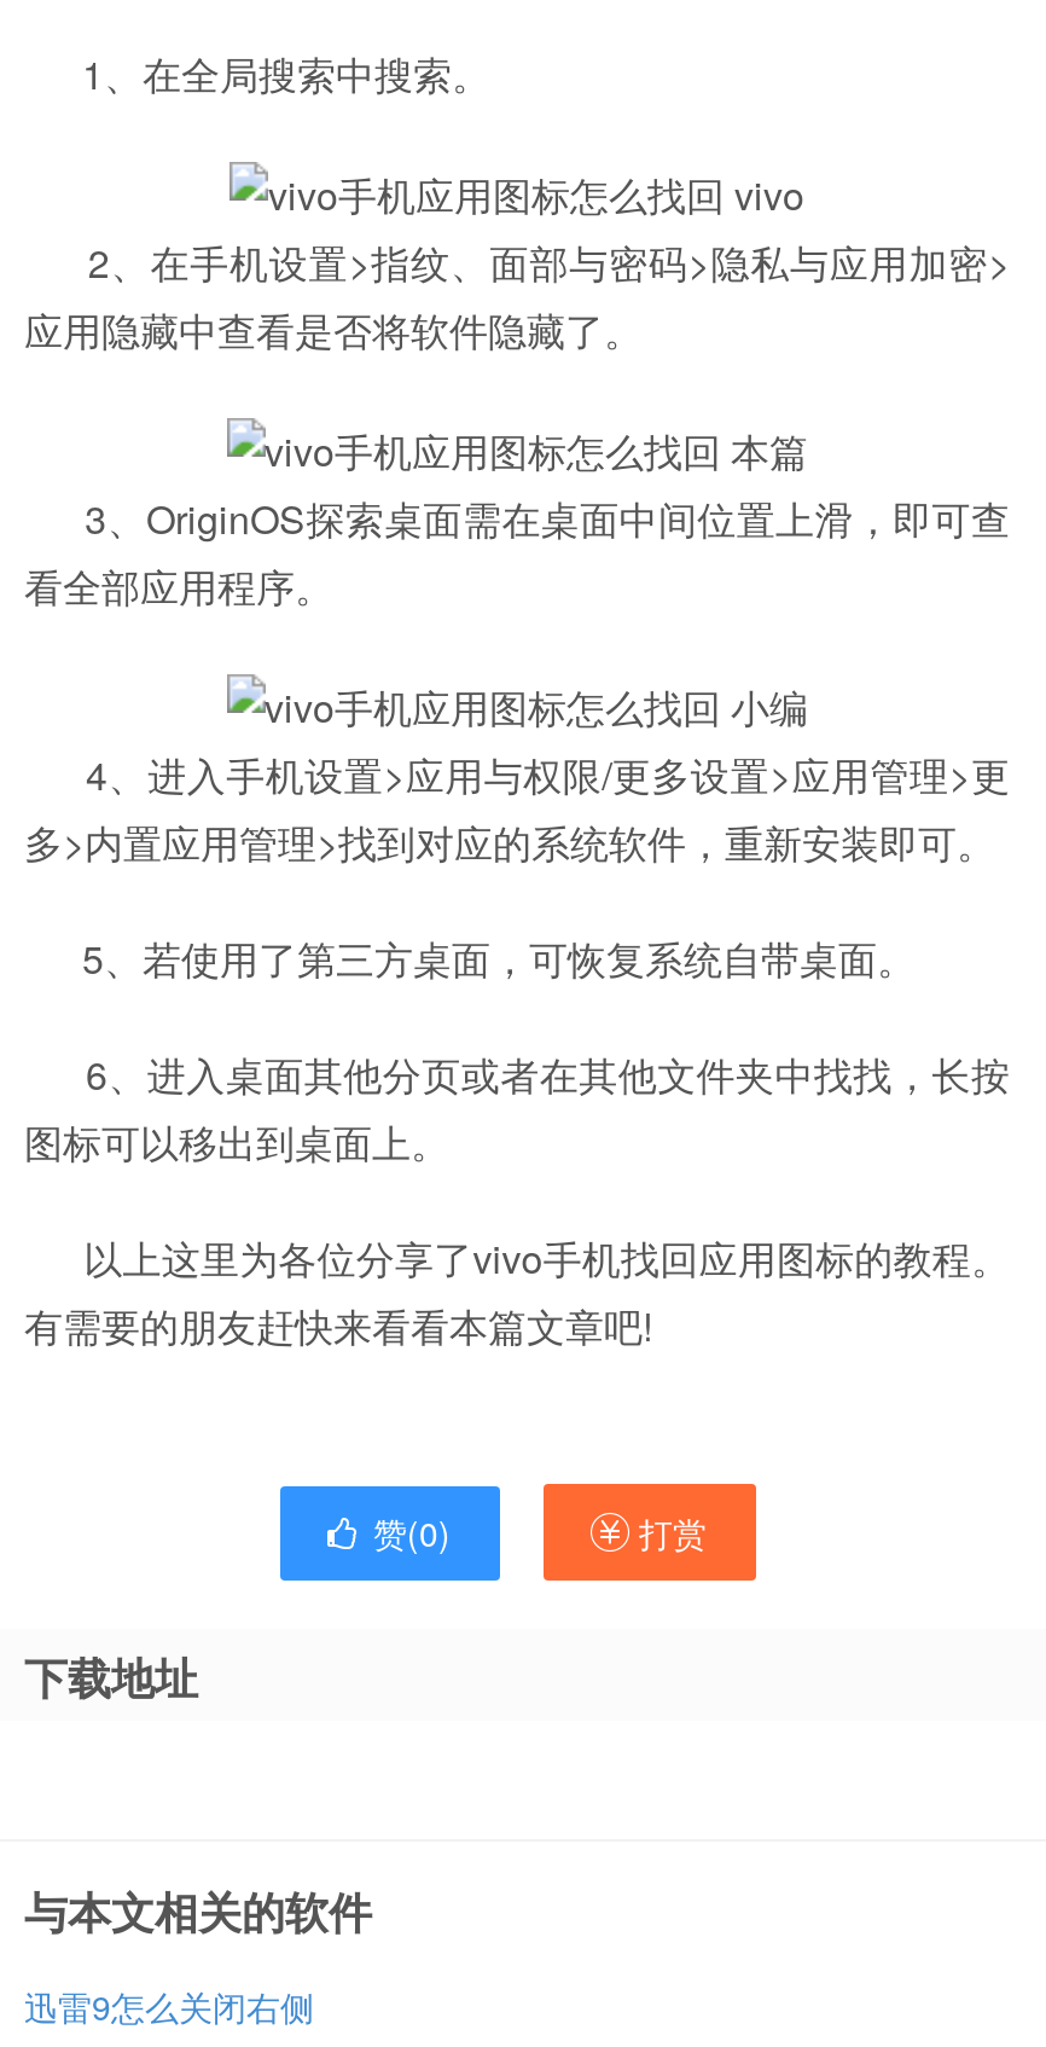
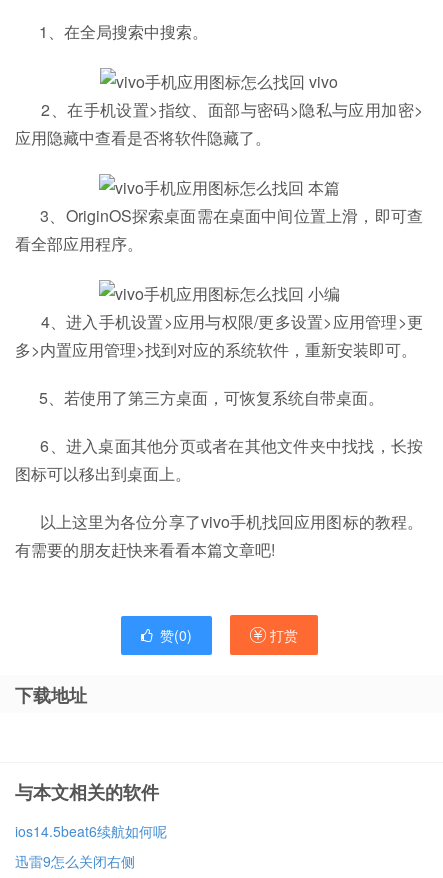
none -> [15,821,167,841] ios14.5beat6续航如何呢

